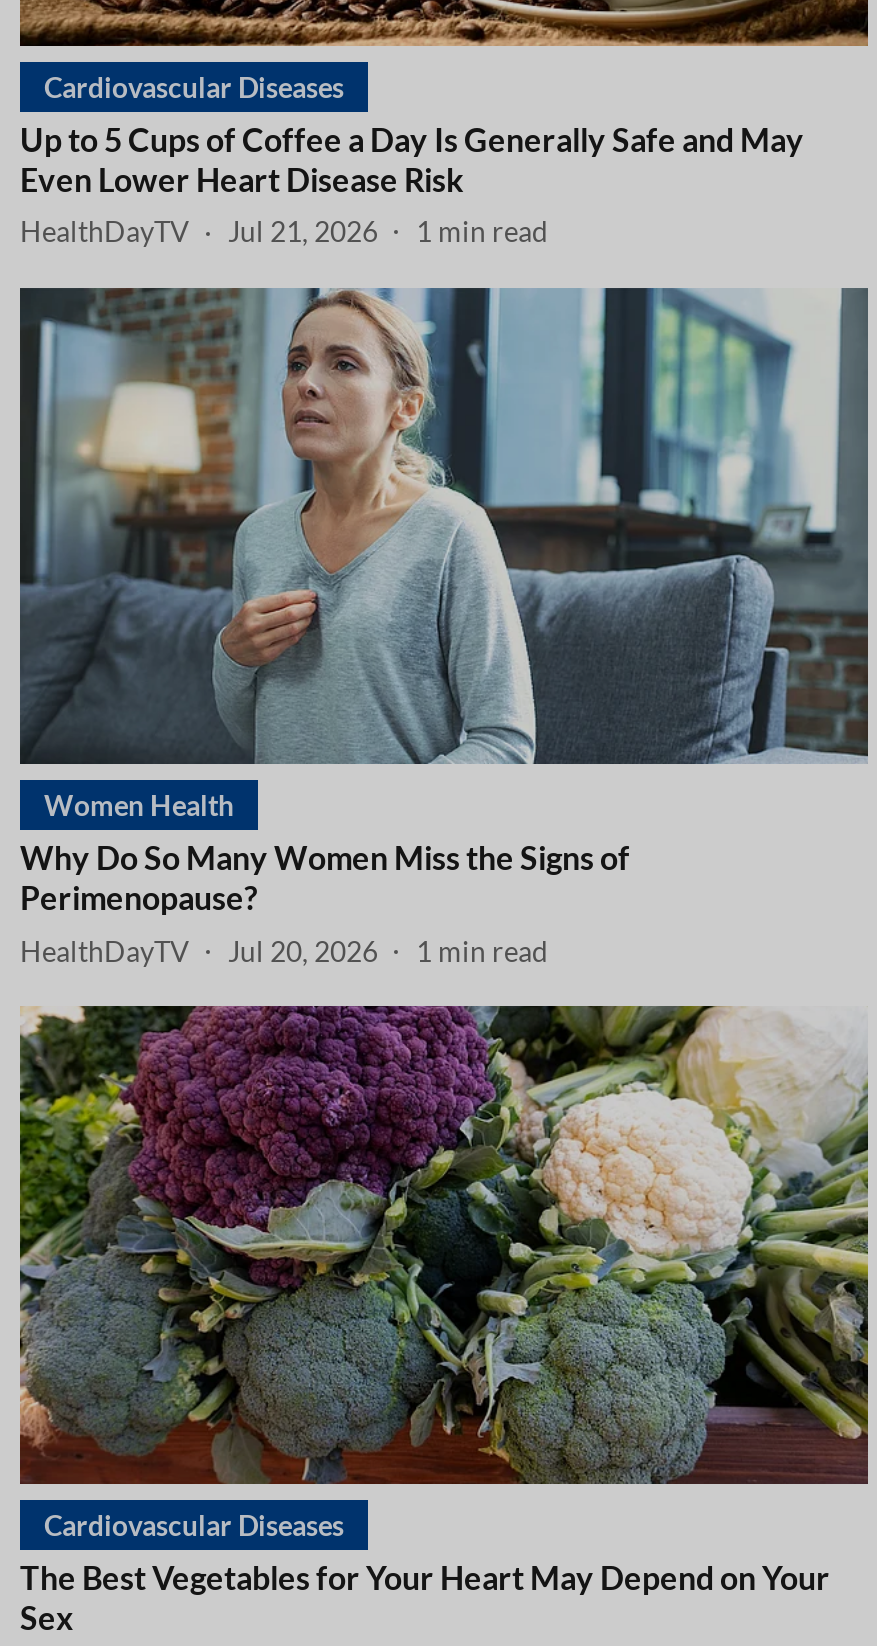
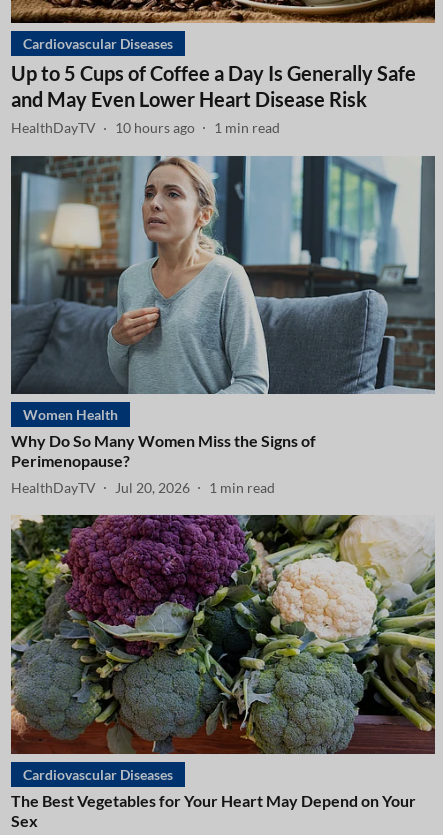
[20,214,548,248] HealthDayTV Jul 21, 2026 1 min read -> [11,119,280,136] HealthDayTV 10 hours ago 1 min read

